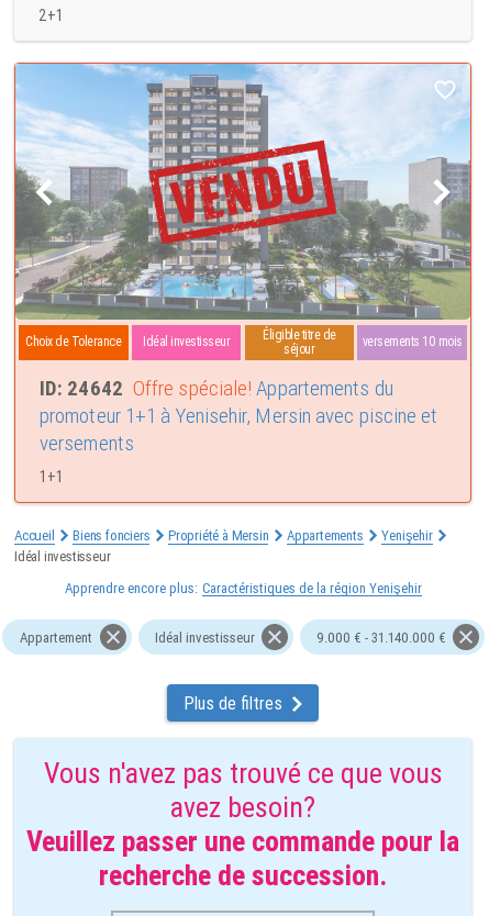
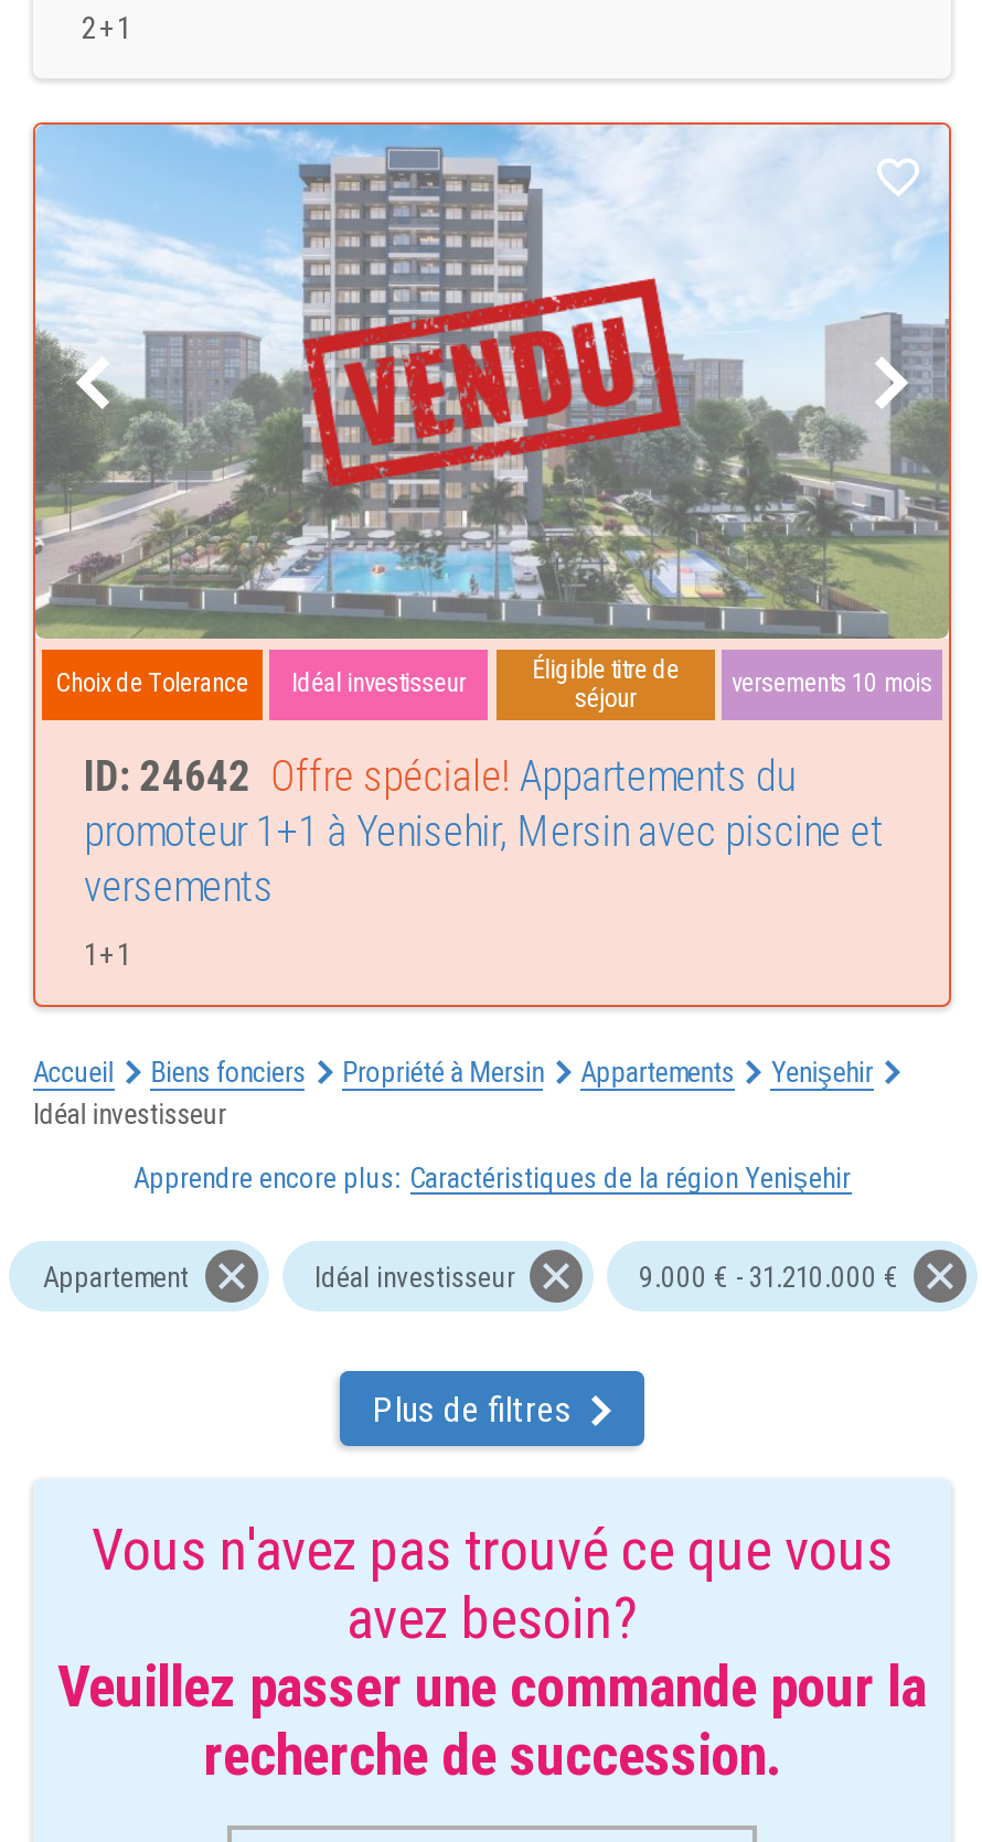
[316,629,446,645] 9.000 € - 31.140.000 € -> [639,1260,899,1293] 9.000 € - 31.210.000 €

